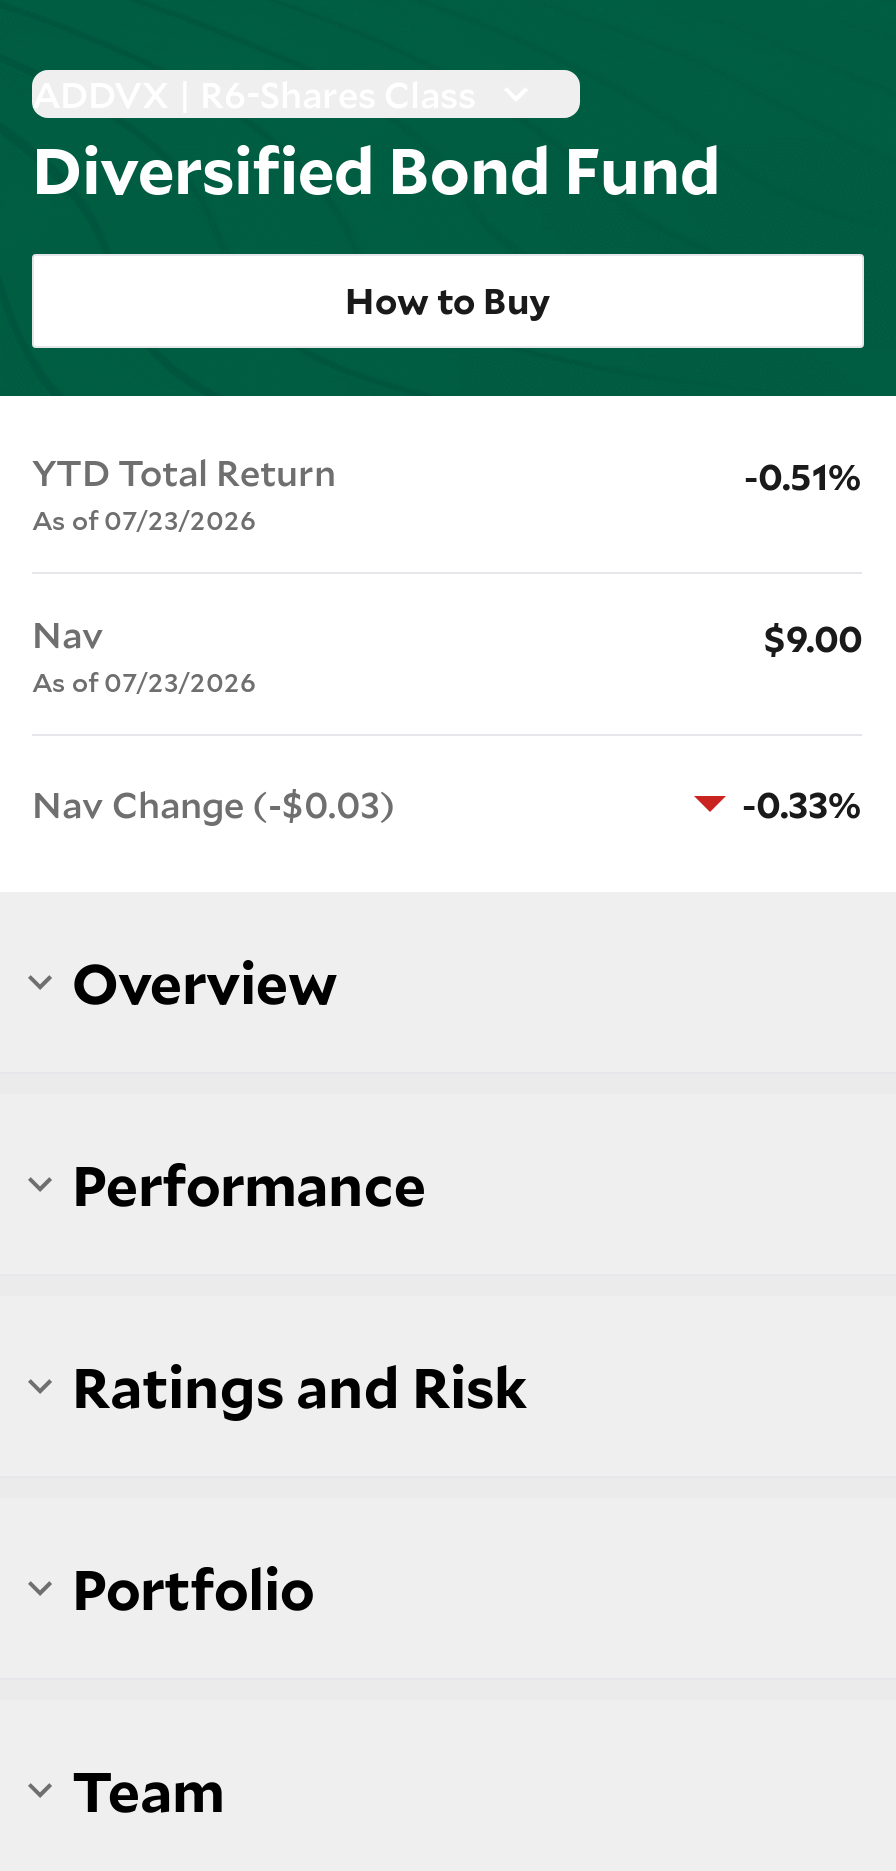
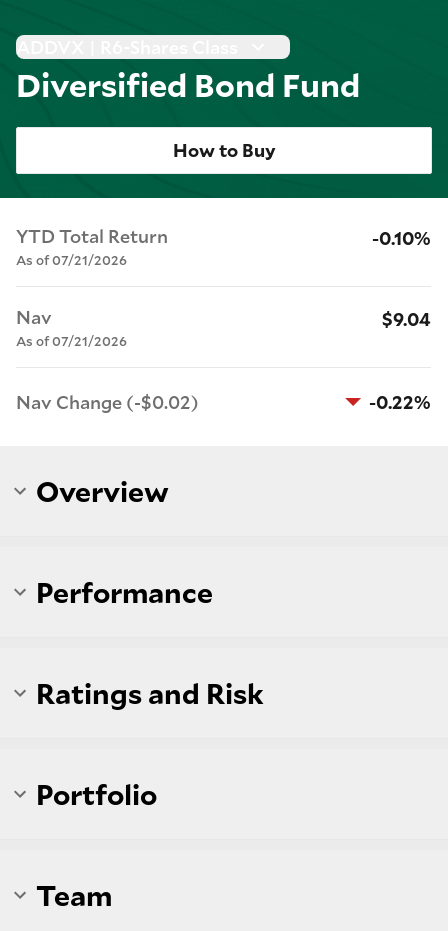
[744,452,862,500] -0.51% -> [372,226,431,250] -0.10%
[32,502,256,538] As of 07/23/2026 -> [16,251,127,269] As of 07/21/2026
[764,614,862,662] $9.00 -> [382,307,431,331] $9.04
[32,664,256,700] As of 07/23/2026 -> [16,332,127,350] As of 07/21/2026
[32,780,396,828] Nav Change (-$0.03) -> [16,390,199,414] Nav Change (-$0.02)
[742,780,862,828] -0.33% -> [369,390,431,414] -0.22%

